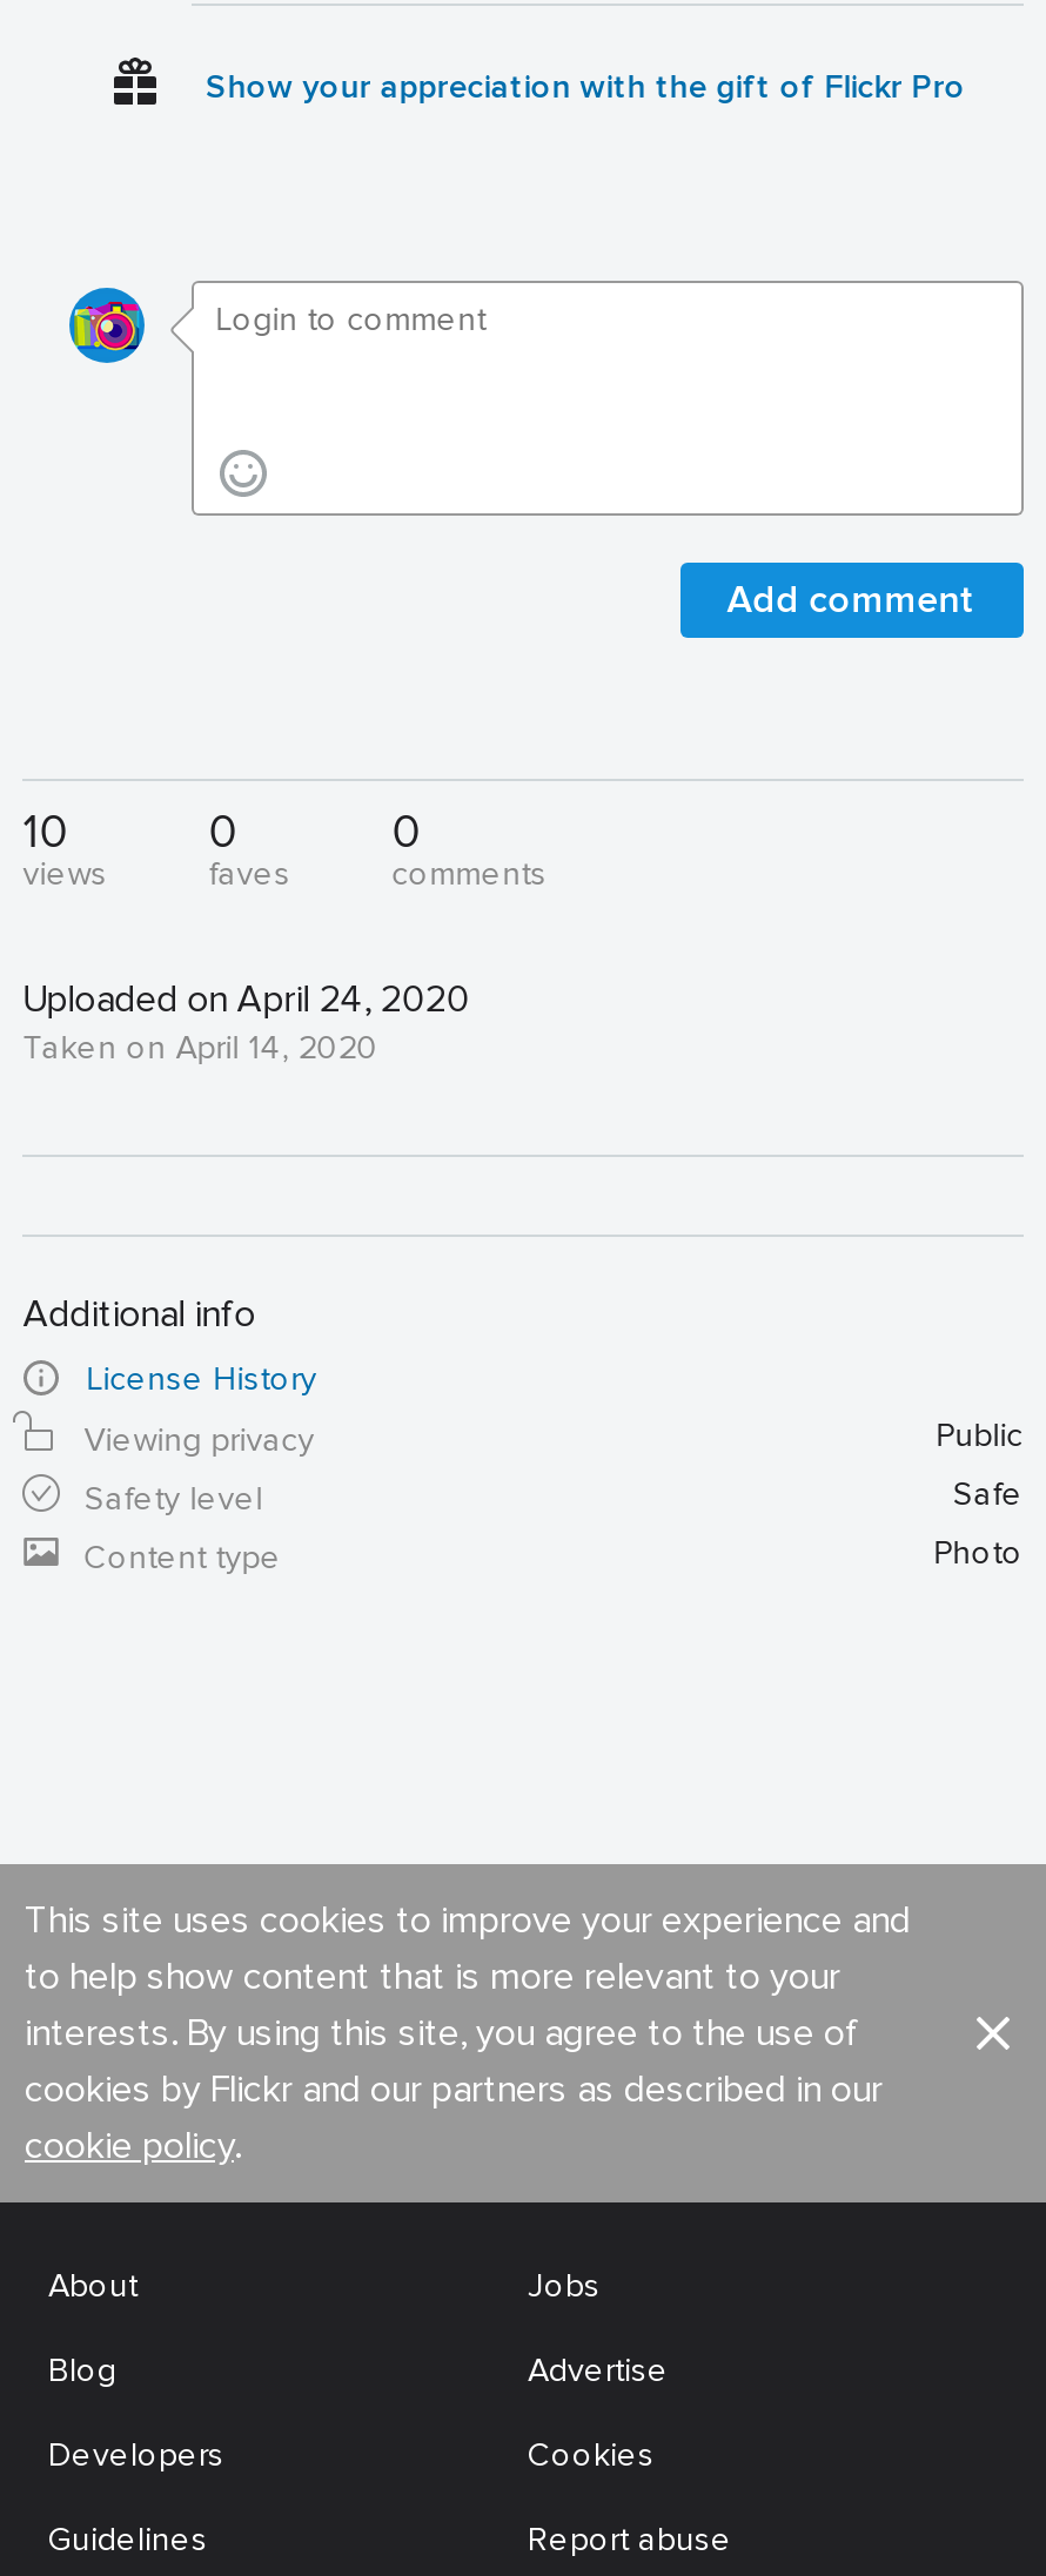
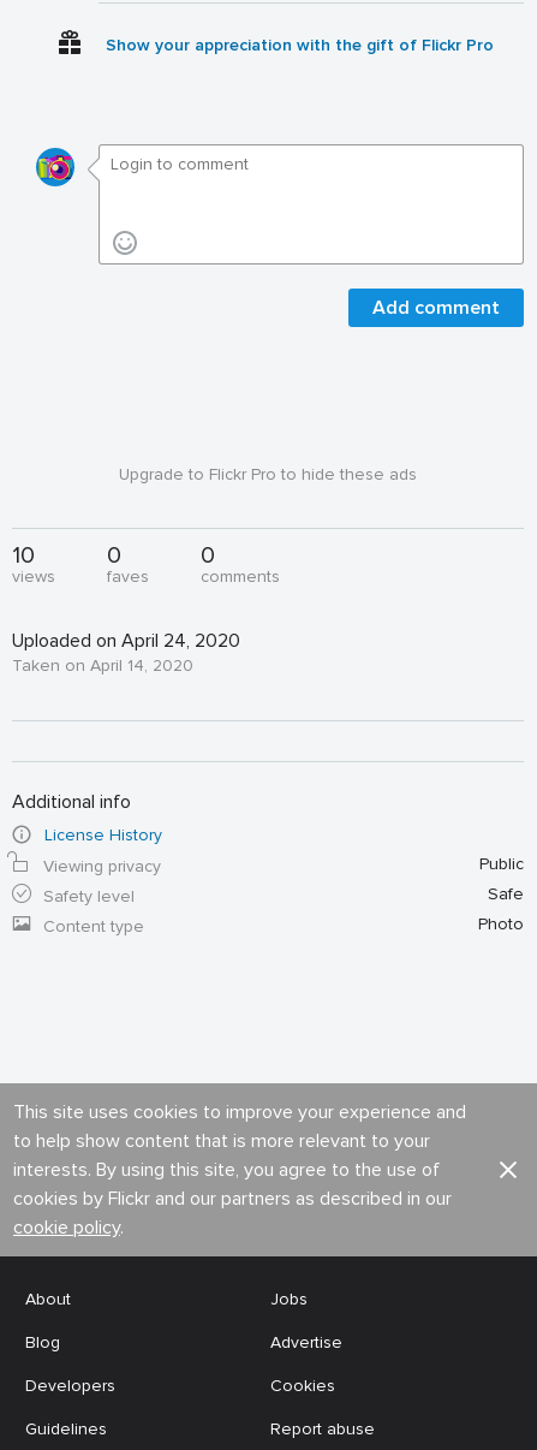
none -> [119,464,417,485] Upgrade to Flickr Pro to hide these ads

